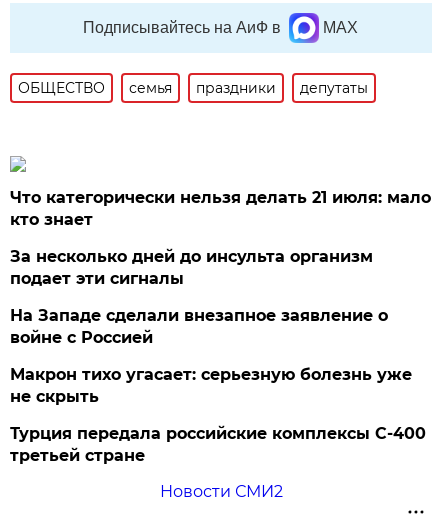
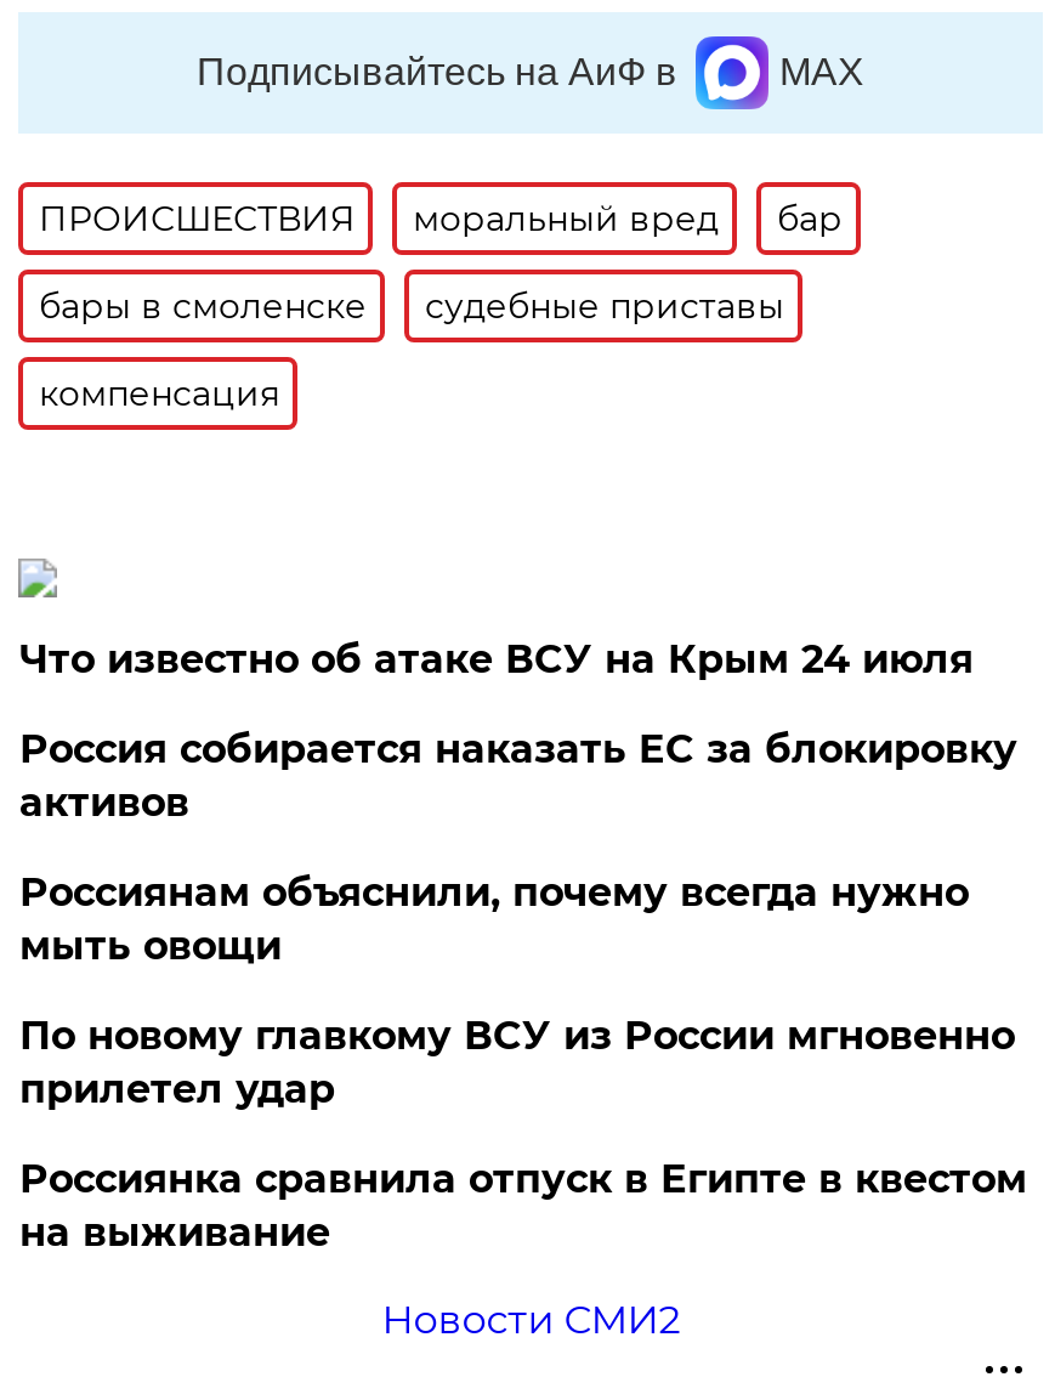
[18,79,368,97] ОБЩЕСТВО | семья | праздники | депутаты -> [39,196,842,414] ПРОИСШЕСТВИЯ | моральный вред | бар | бары в смоленске | судебные приставы | компенсация
[10,188,431,465] Что категорически нельзя делать 21 июля: мало | кто знает | За несколько дней до инсульта организм | подает эти сигналы | На Западе сделали внезапное заявление о | войне с Россией | Макрон тихо угасает: серьезную болезнь уже | не скрыть | Турция передала российские комплексы С-400 | третьей стране -> [19,635,1027,1255] Что известно об атаке ВСУ на Крым 24 июля | Россия собирается наказать EC за блокировку | активов | Россиянам объяснили, почему всегда нужно | мыть овощи | По новому главкому ВСУ из России мгновенно | прилетел удар | Россиянка сравнила отпуск в Египте в квестом | на выживание

